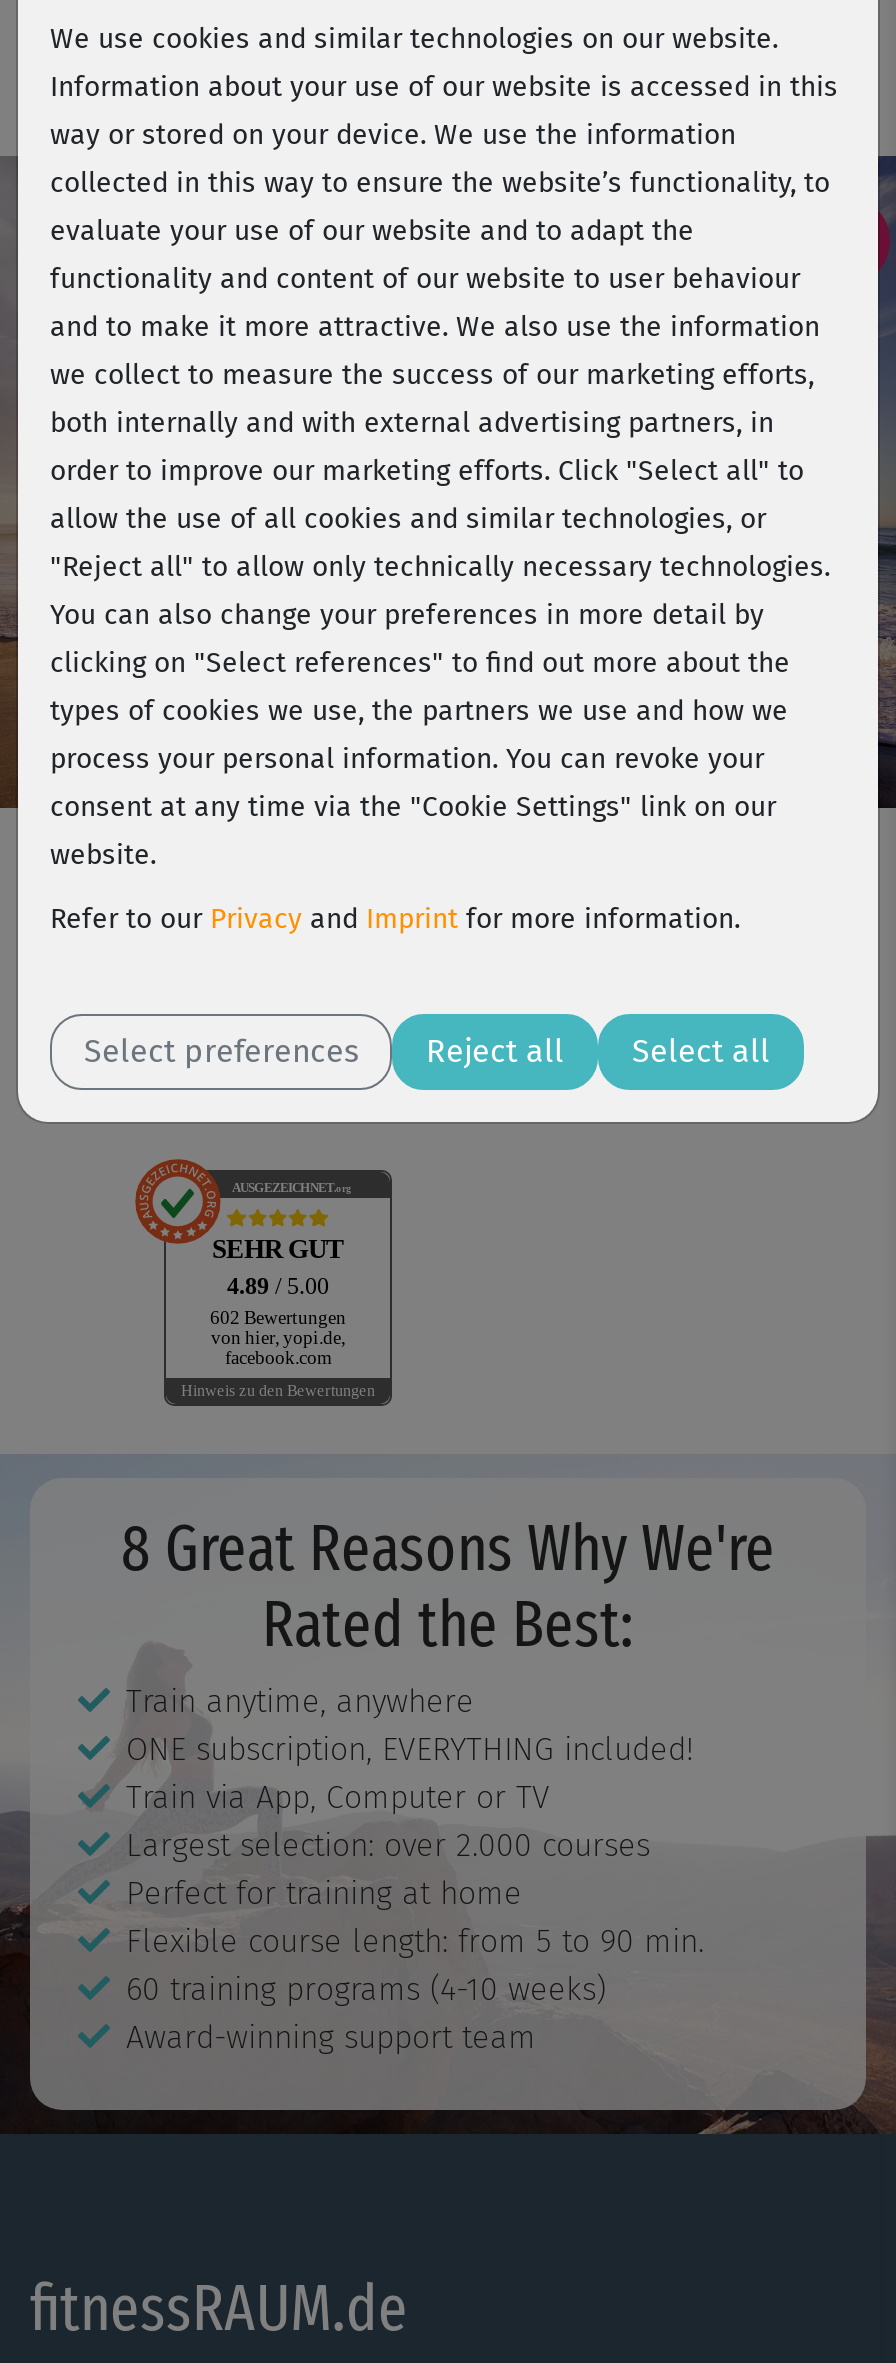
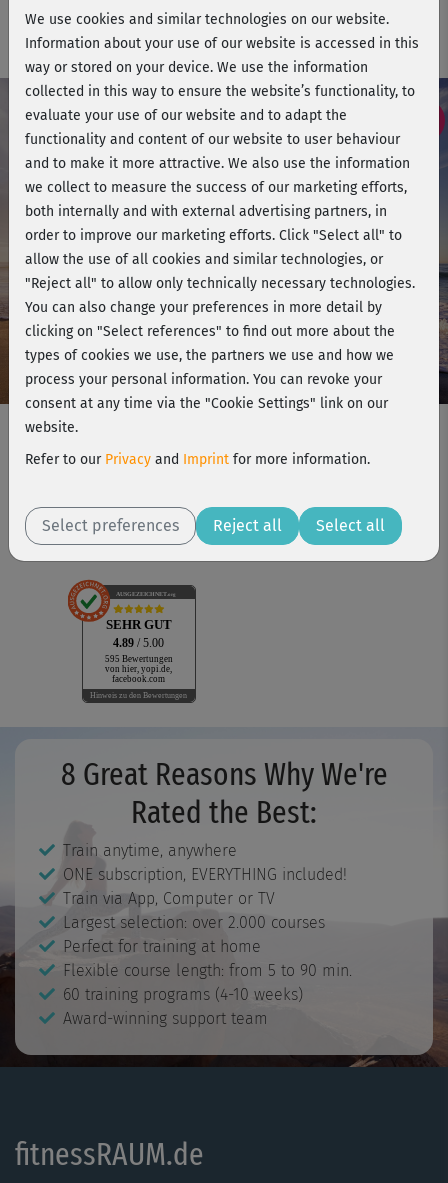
[210,1308,346,1328] 602 Bewertungen -> [105,654,173,664] 595 Bewertungen

